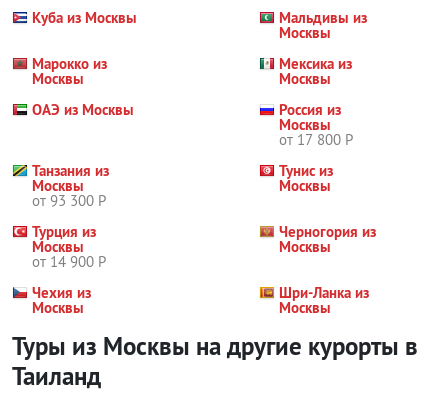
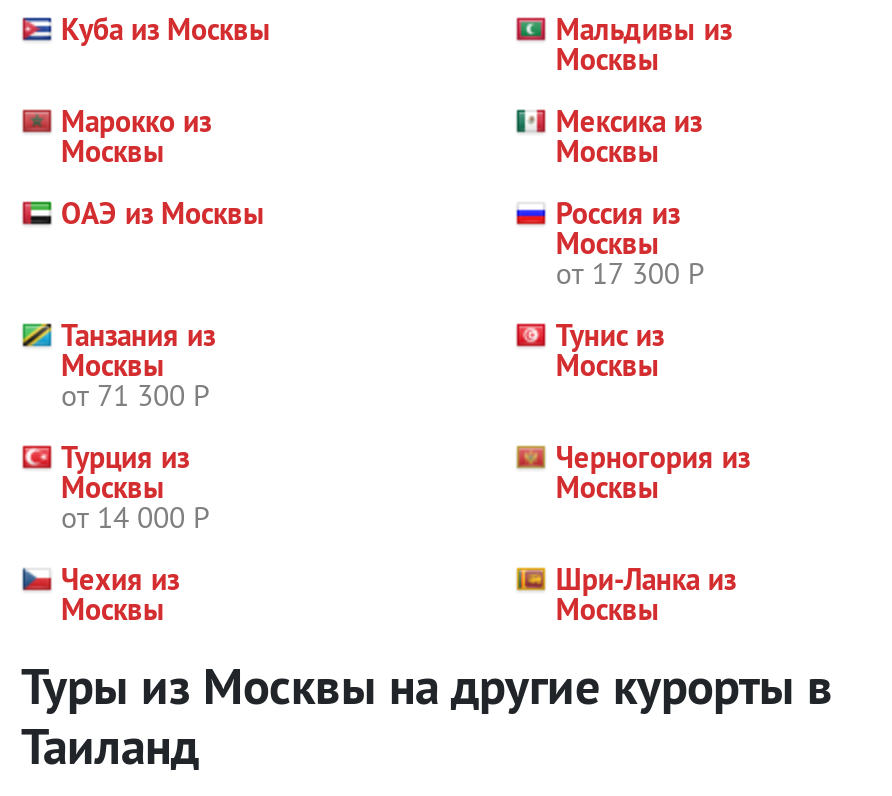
[279,130,353,149] от 17 800 Р -> [556,254,704,292] от 17 300 Р
[32,191,106,210] от 93 300 Р -> [61,376,209,414] от 71 300 Р
[32,252,106,271] от 14 900 Р -> [61,498,209,536] от 14 000 Р

